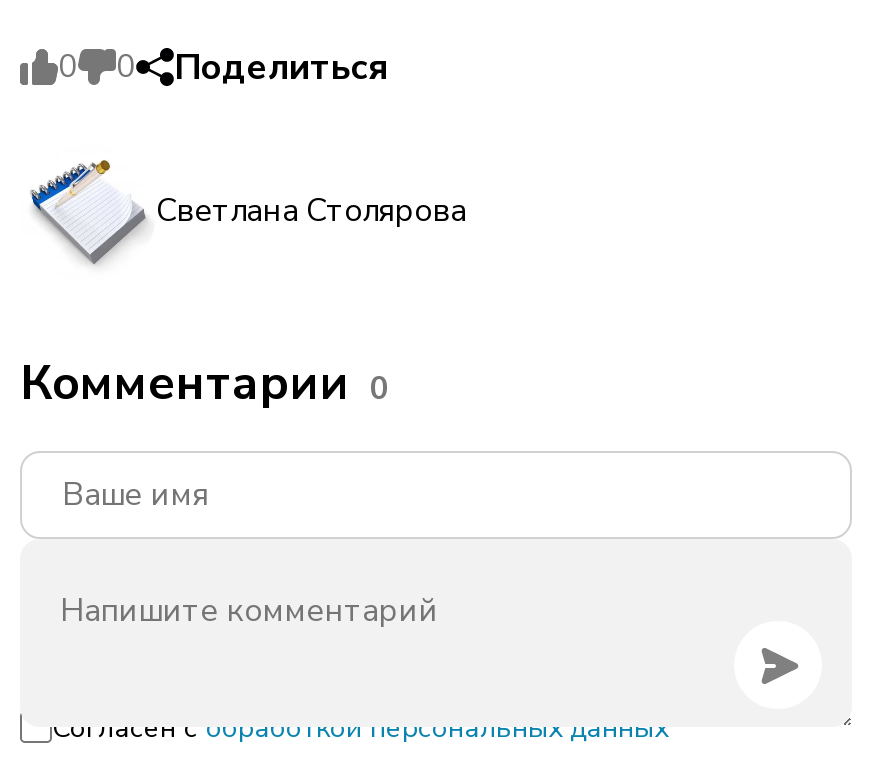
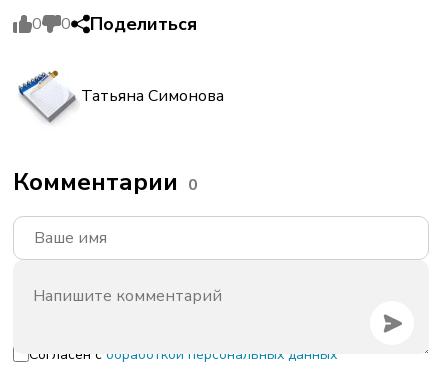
[156,189,466,233] Светлана Столярова -> [81,85,224,107] Татьяна Симонова

